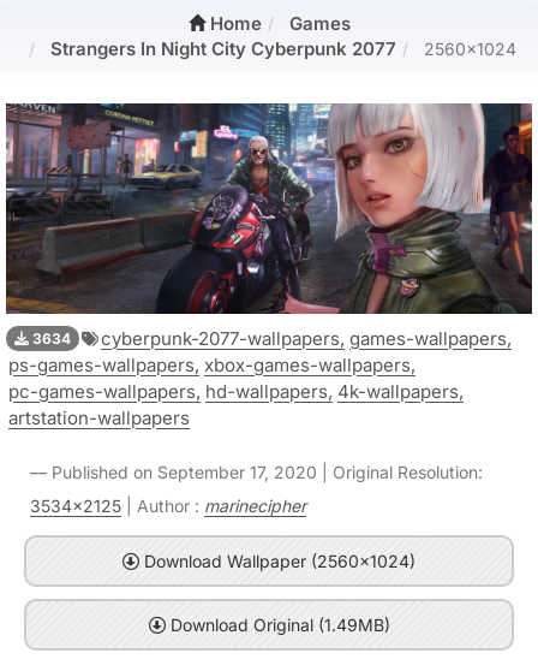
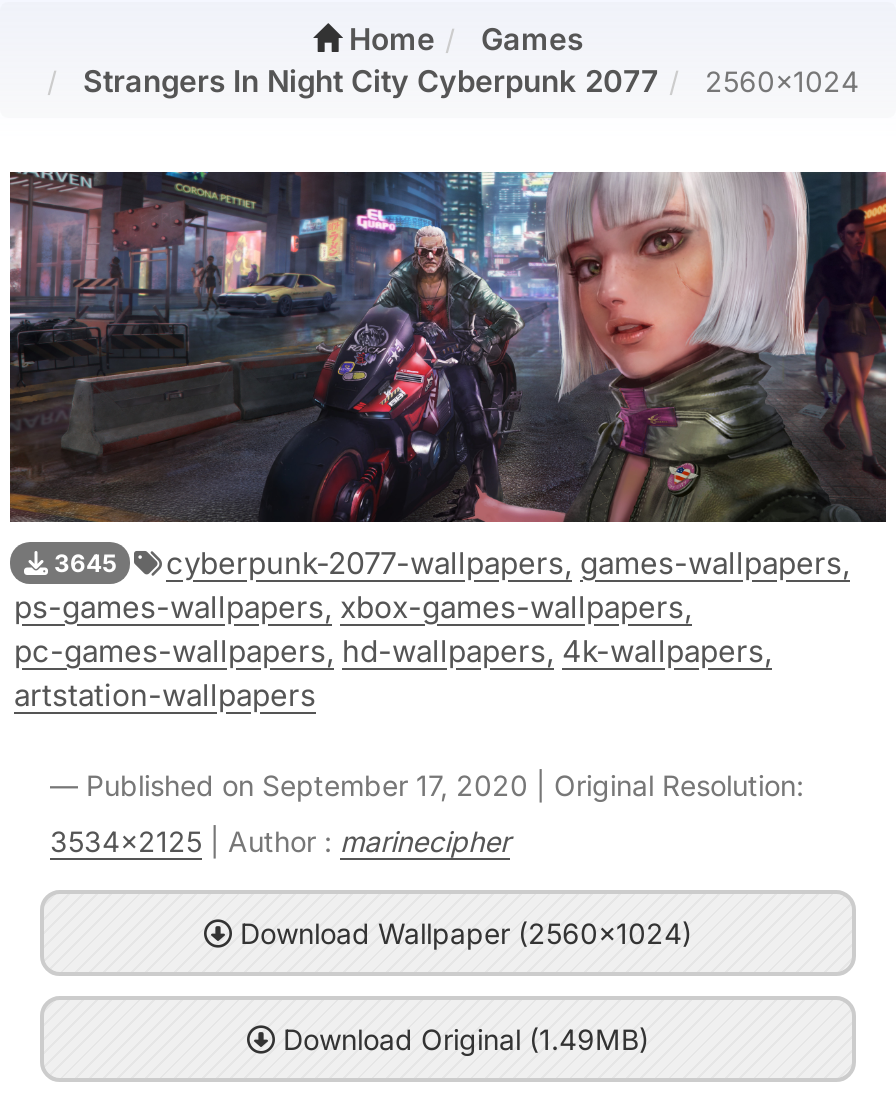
[29,327,512,350] 3634 cyberpunk-2077-wallpapers, games-wallpapers, -> [48,544,850,582] 3645 cyberpunk-2077-wallpapers, games-wallpapers,

